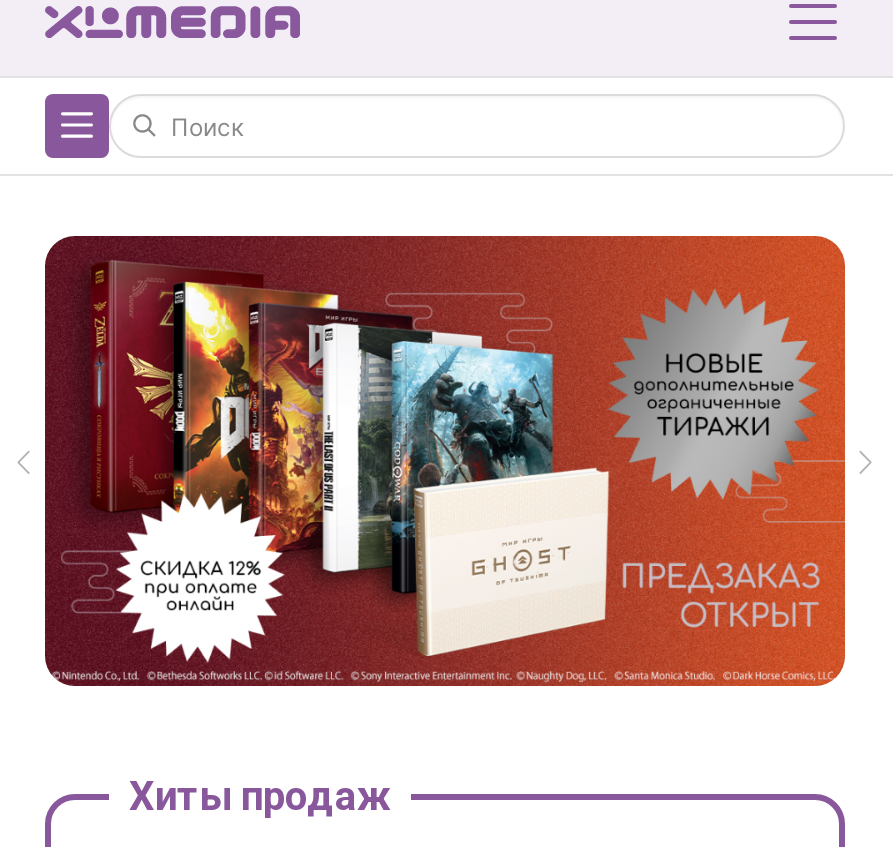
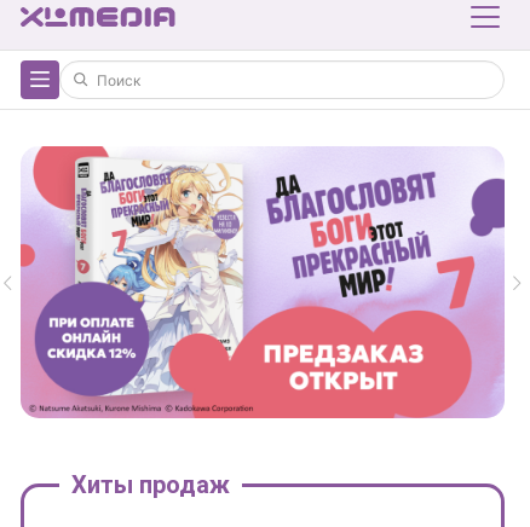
[43,234,847,688] [image] -> [19,145,506,419] [image]

